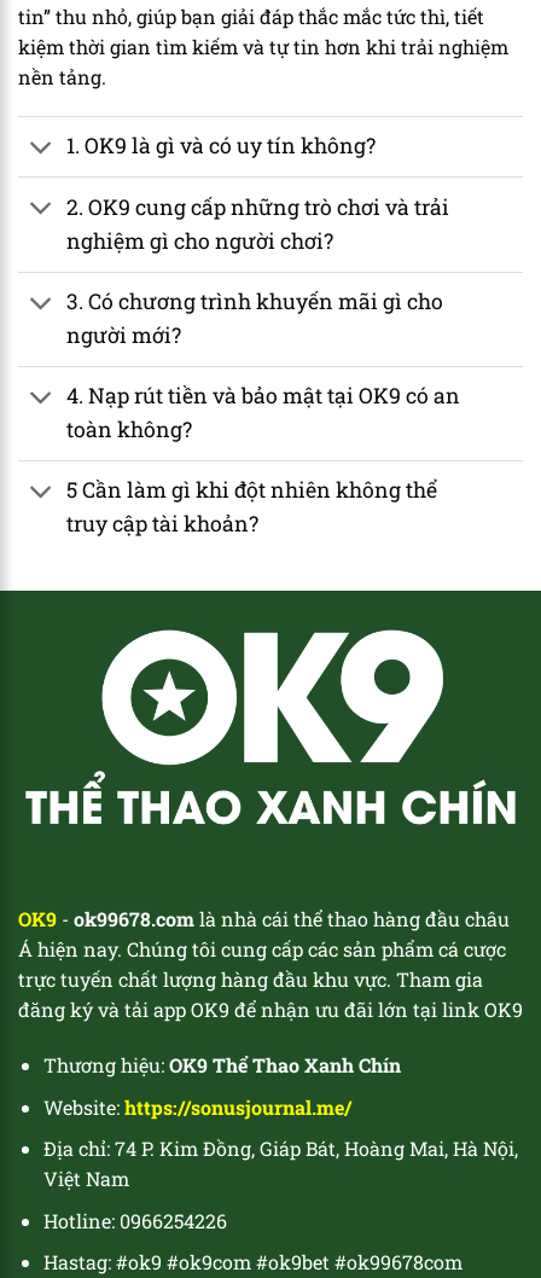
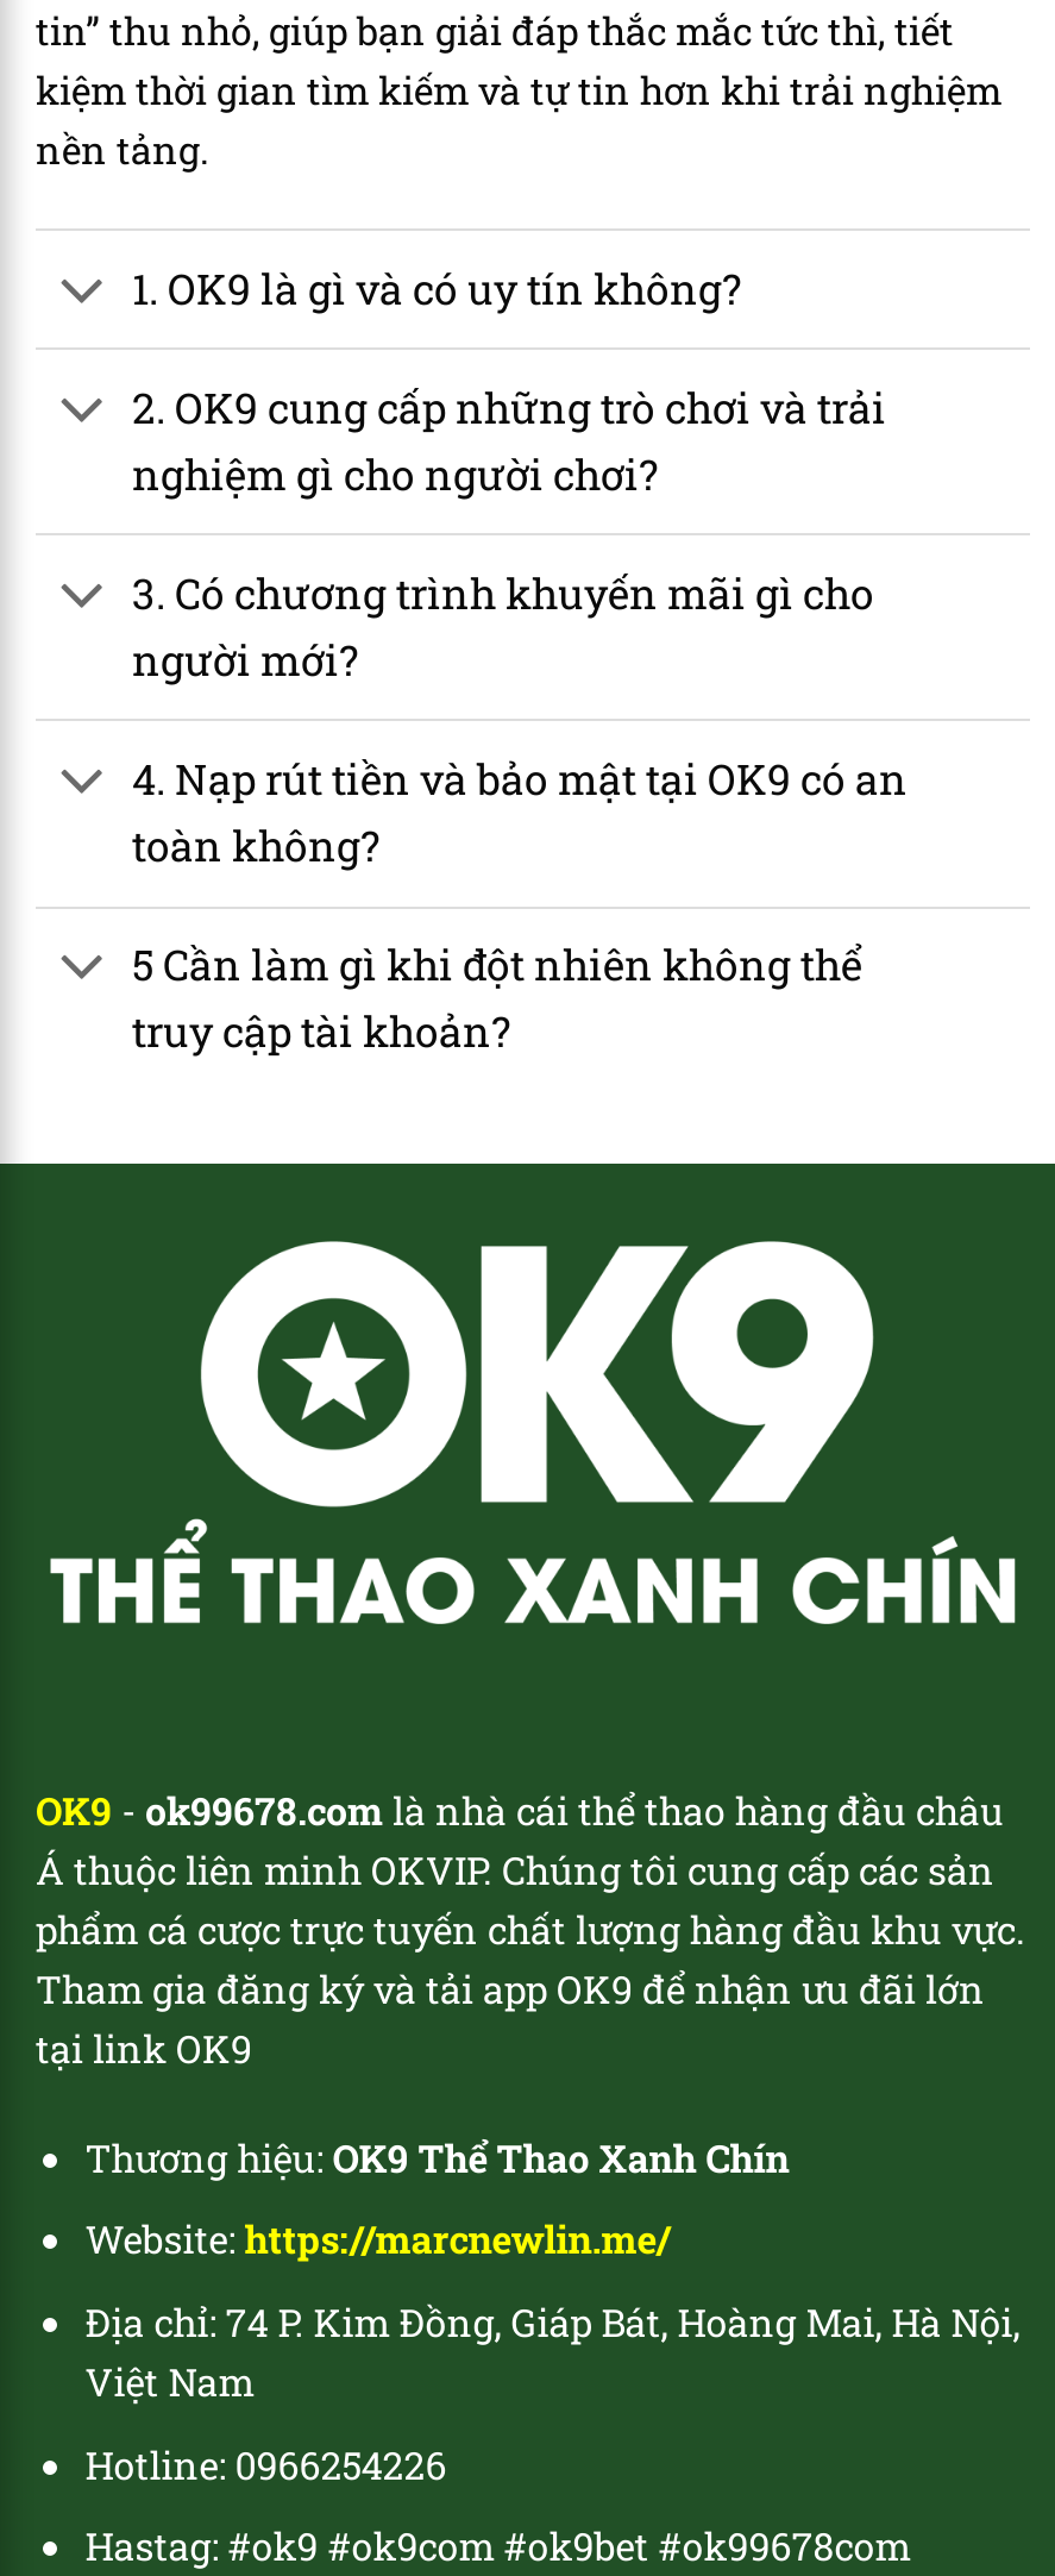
[18,936,523,1022] Á hiện nay. Chúng tôi cung cấp các sản phẩm cá cược | trực tuyến chất lượng hàng đầu khu vực. Tham gia | đăng ký và tải app OK9 để nhận ưu đãi lớn tại link OK9 -> [36,1845,1025,2073] Á thuộc liên minh OKVIP. Chúng tôi cung cấp các sản | phẩm cá cược trực tuyến chất lượng hàng đầu khu vực. | Tham gia đăng ký và tải app OK9 để nhận ưu đãi lớn | tại link OK9
[43,1094,351,1119] Website: https://sonusjournal.me/ -> [85,2215,670,2265] Website: https://marcnewlin.me/

